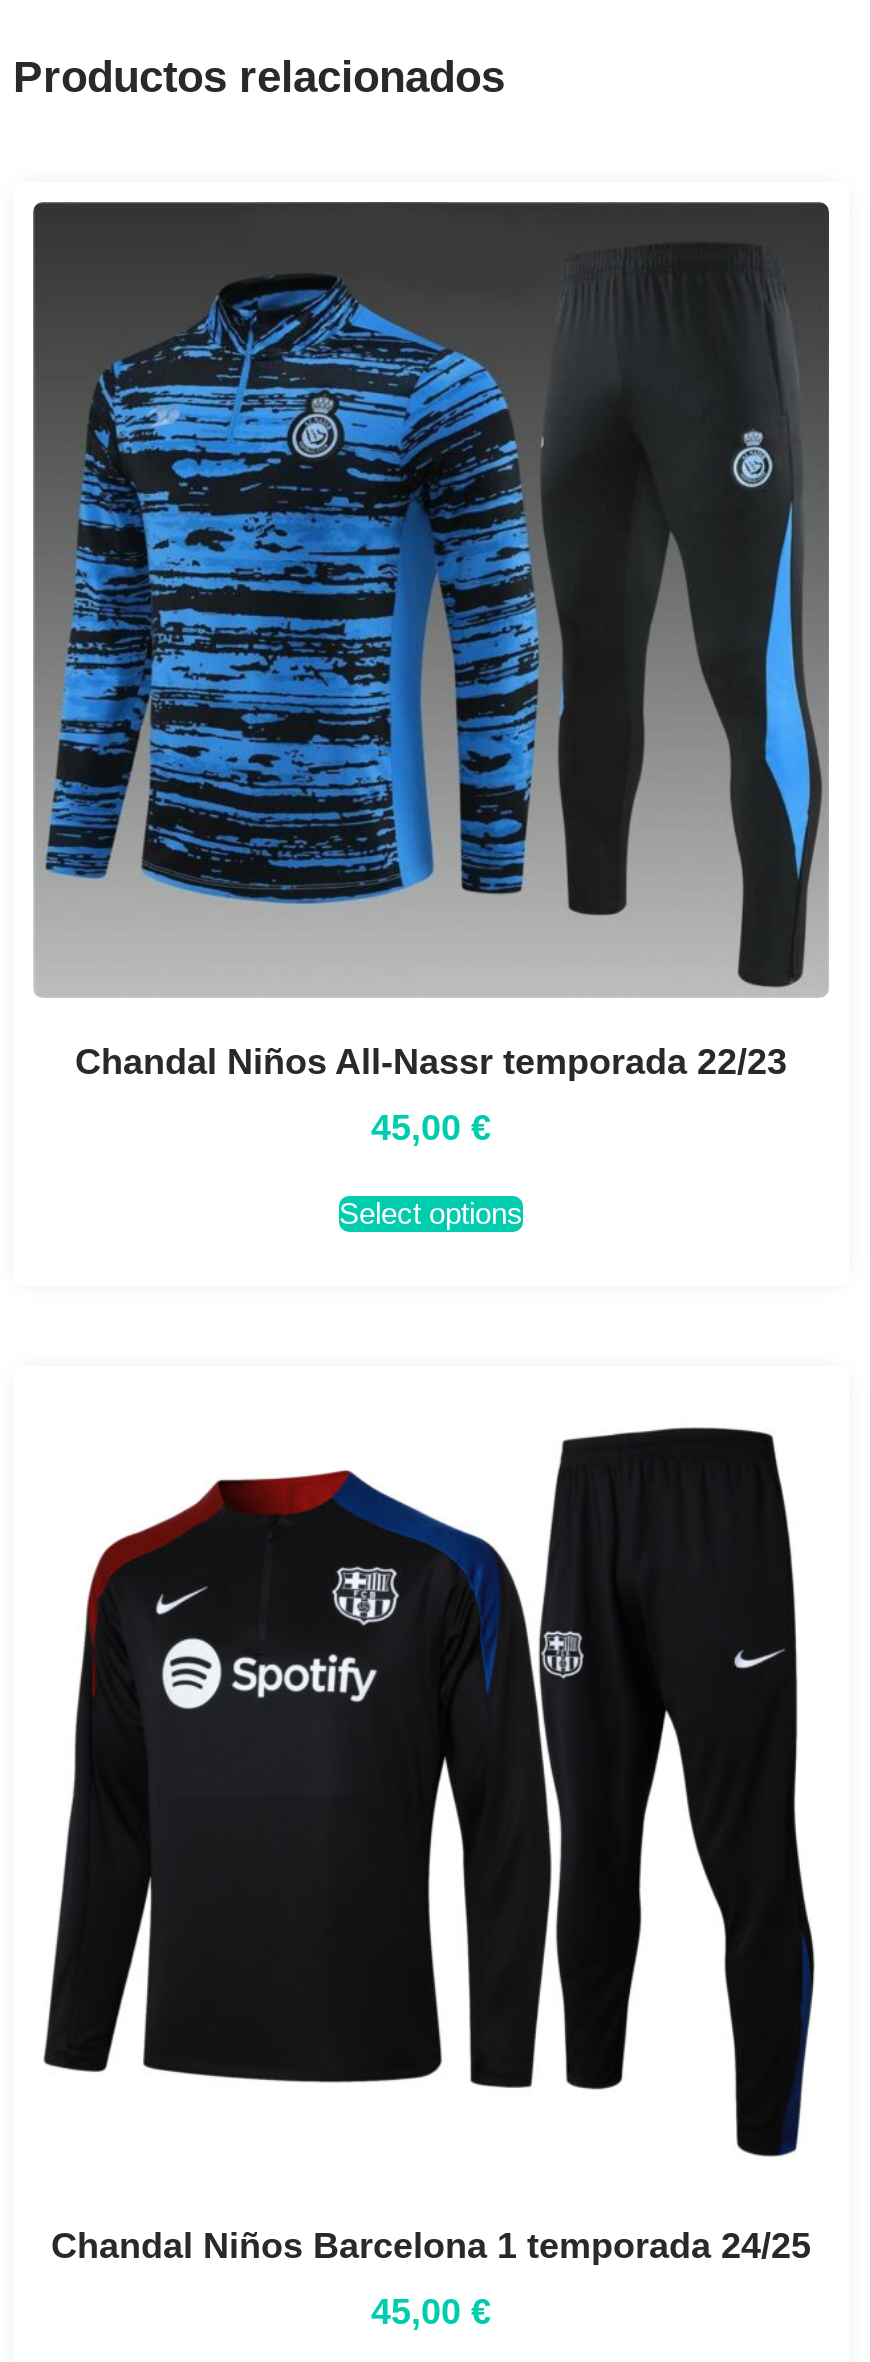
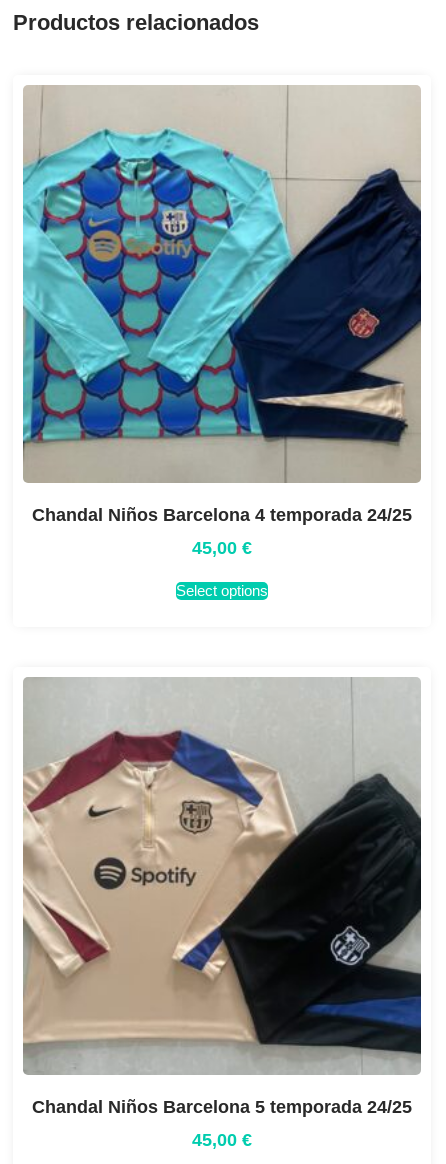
[31,202,831,1082] [image] | Chandal Niños All-Nassr temporada 22/23 -> [22,86,422,525] [image] | Chandal Niños Barcelona 4 temporada 24/25
[33,1388,829,2266] [image] | Chandal Niños Barcelona 1 temporada 24/25 -> [22,677,422,1117] [image] | Chandal Niños Barcelona 5 temporada 24/25

